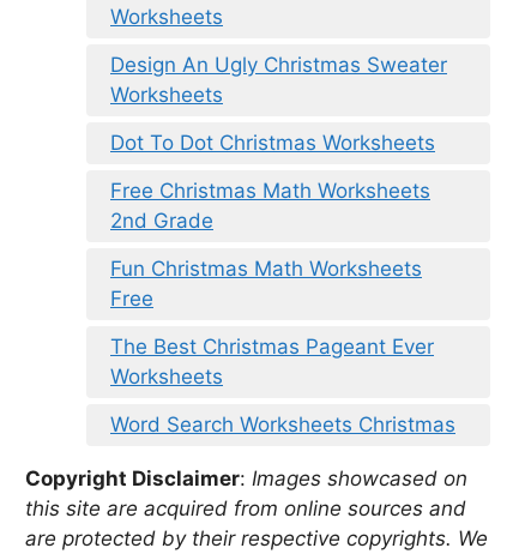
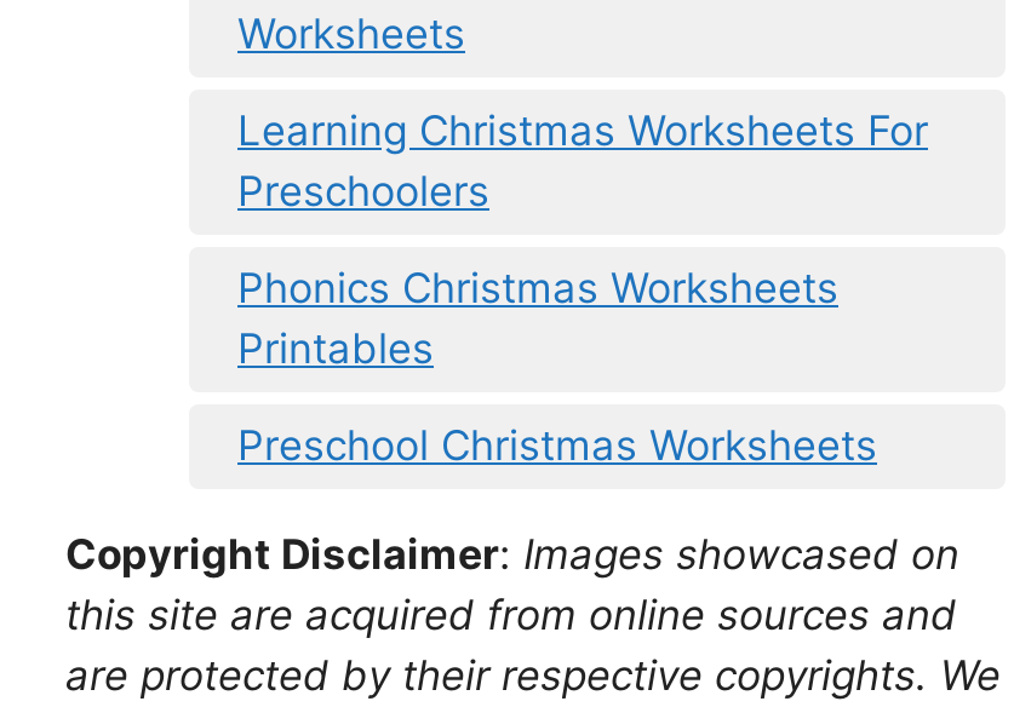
[110,52,455,436] Design An Ugly Christmas Sweater | Worksheets | Dot To Dot Christmas Worksheets | Free Christmas Math Worksheets | 2nd Grade | Fun Christmas Math Worksheets | Free | The Best Christmas Pageant Ever | Worksheets | Word Search Worksheets Christmas -> [237,106,928,469] Learning Christmas Worksheets For | Preschoolers | Phonics Christmas Worksheets | Printables | Preschool Christmas Worksheets

